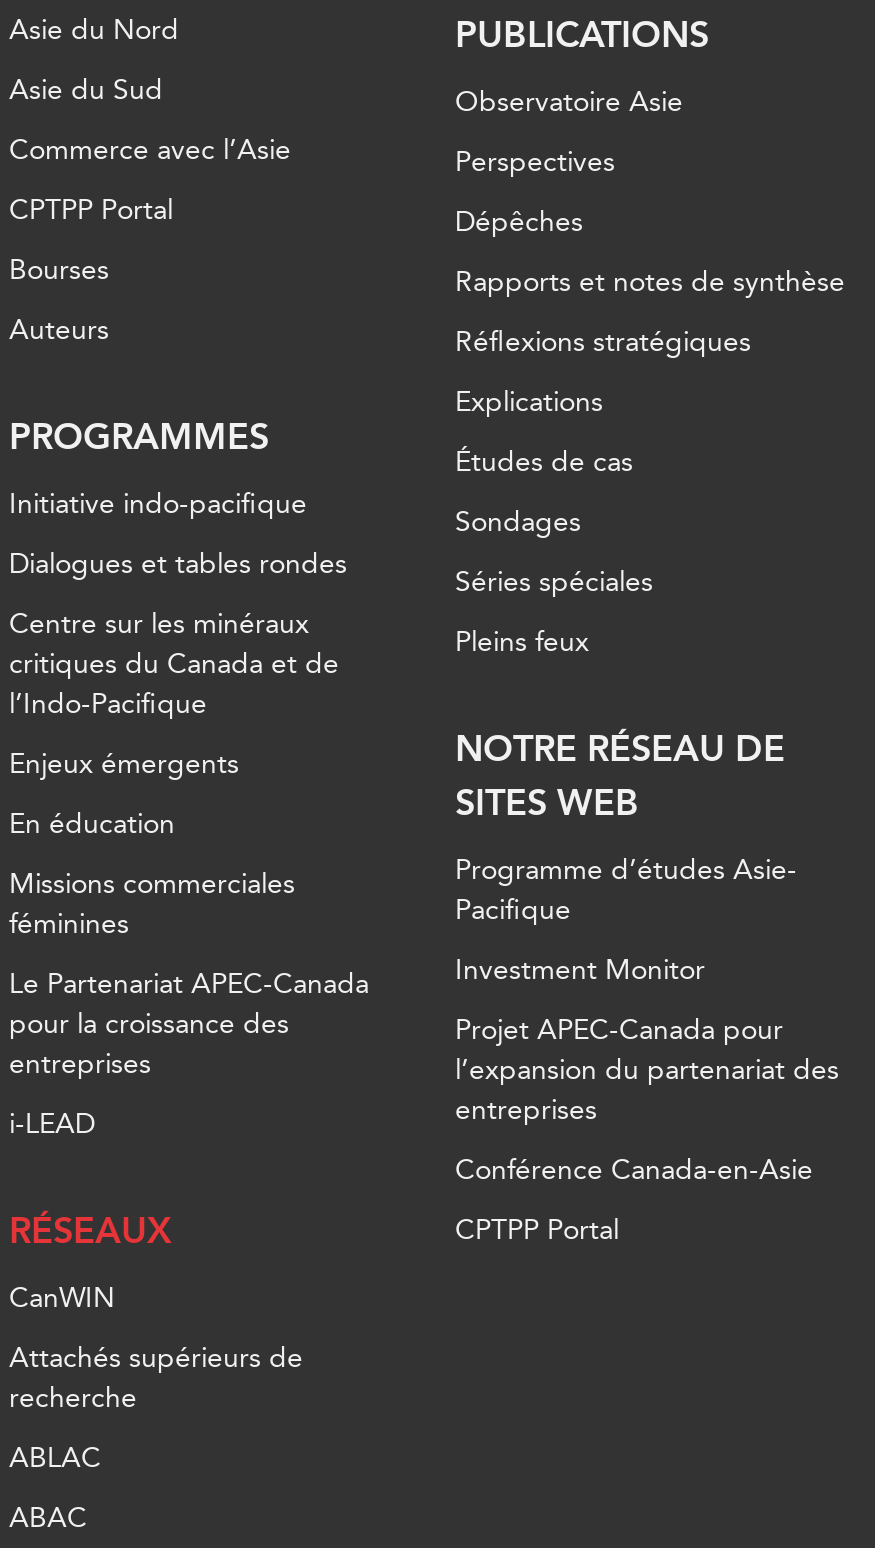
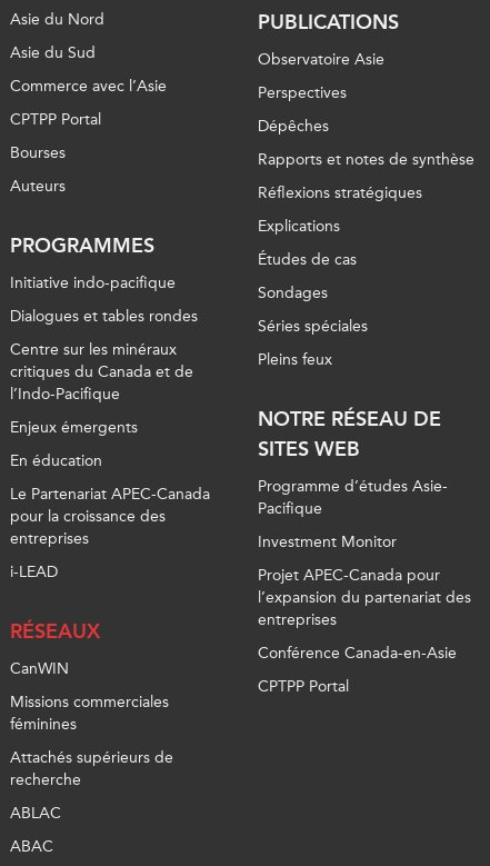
moved [9,867,295,941] -> [10,693,169,734]: Missions commerciales | féminines
moved [9,967,369,1315] -> [10,485,210,678]: Le Partenariat APEC-Canada | pour la croissance des | entreprises | i-LEAD | RÉSEAUX | CanWIN

